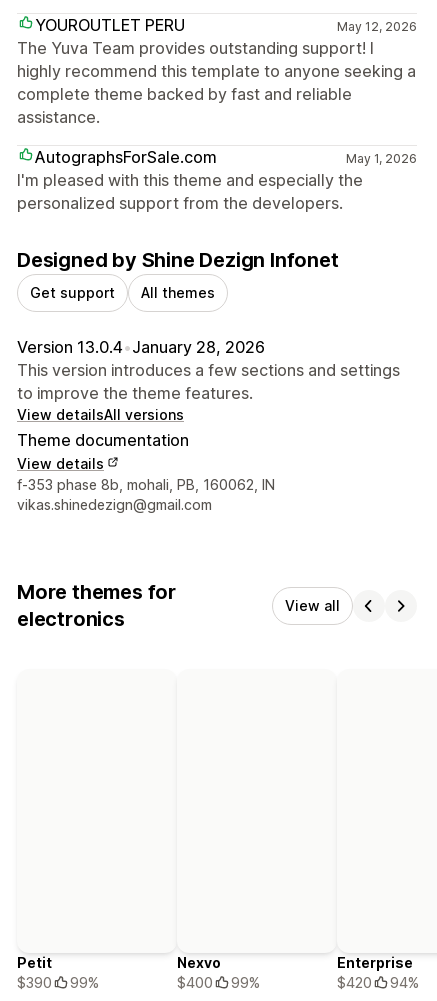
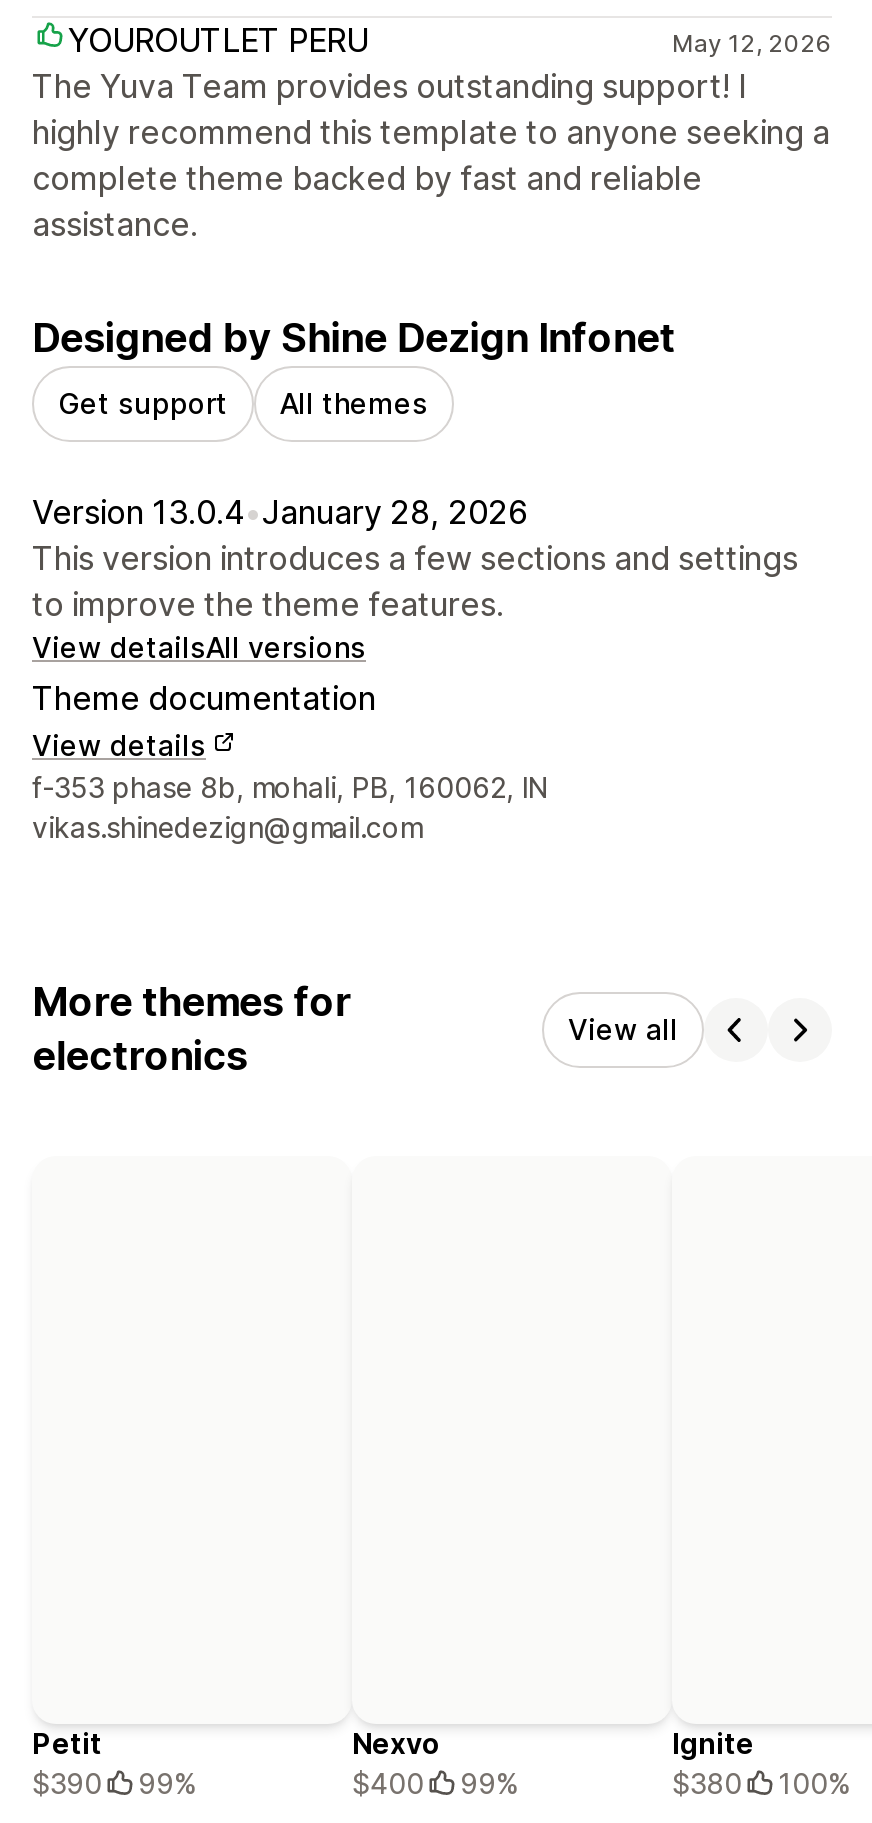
[17,147,417,213] AutographsForSale.com | May 1, 2026 | I'm pleased with this theme and especially the | personalized support from the developers. -> none
[337,954,419,991] Enterprise | $420 | 94% -> [672,1727,850,1801] Ignite | $380 | 100%

